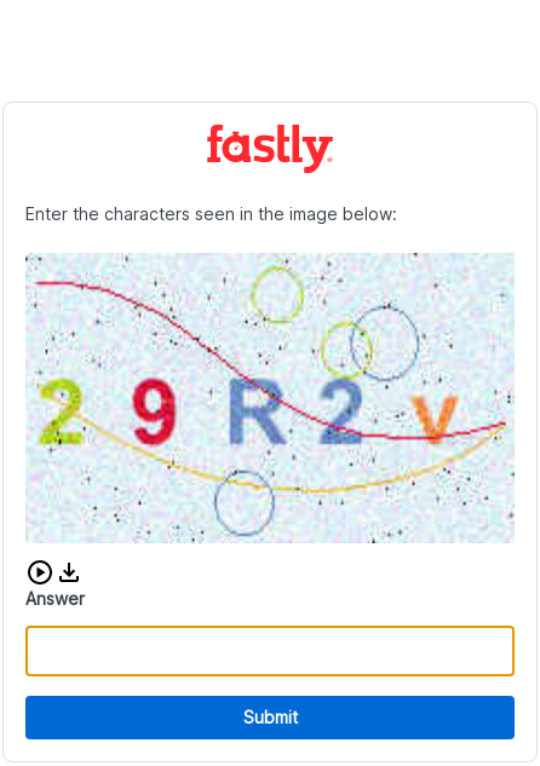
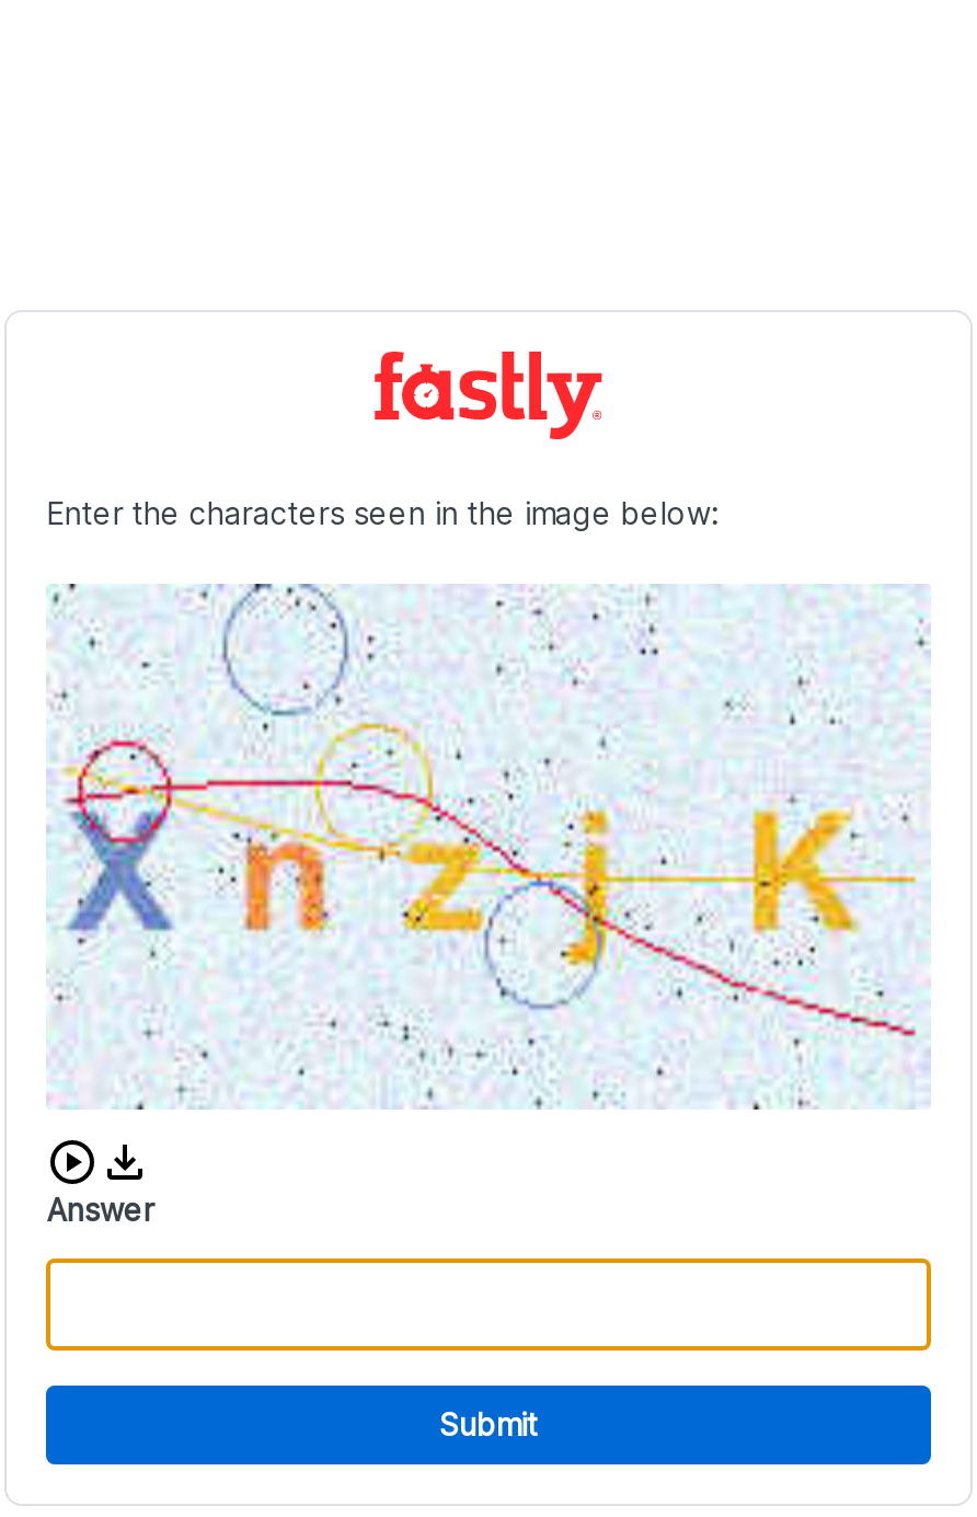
[24,252,515,545] [image] -> [48,582,929,1112] [image]

